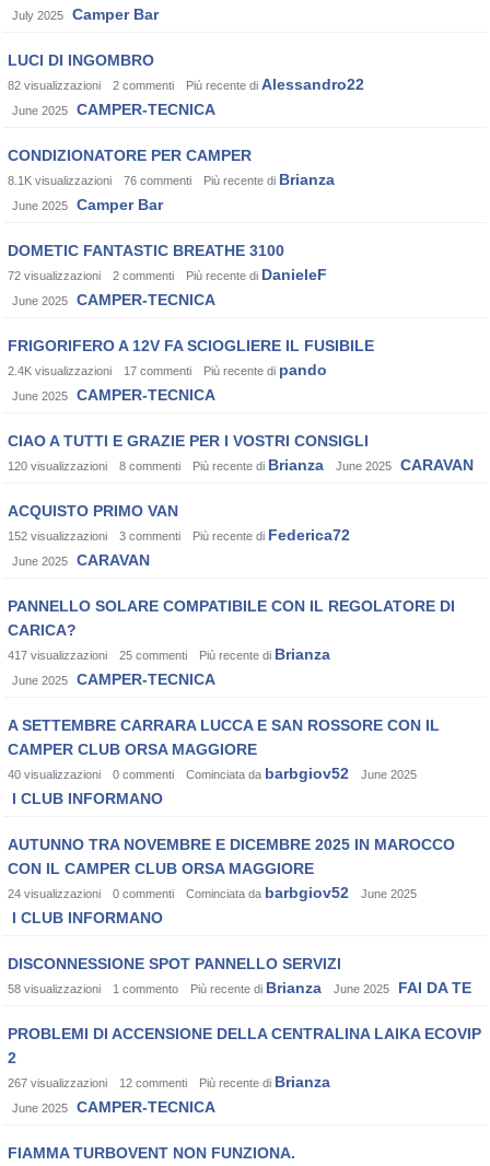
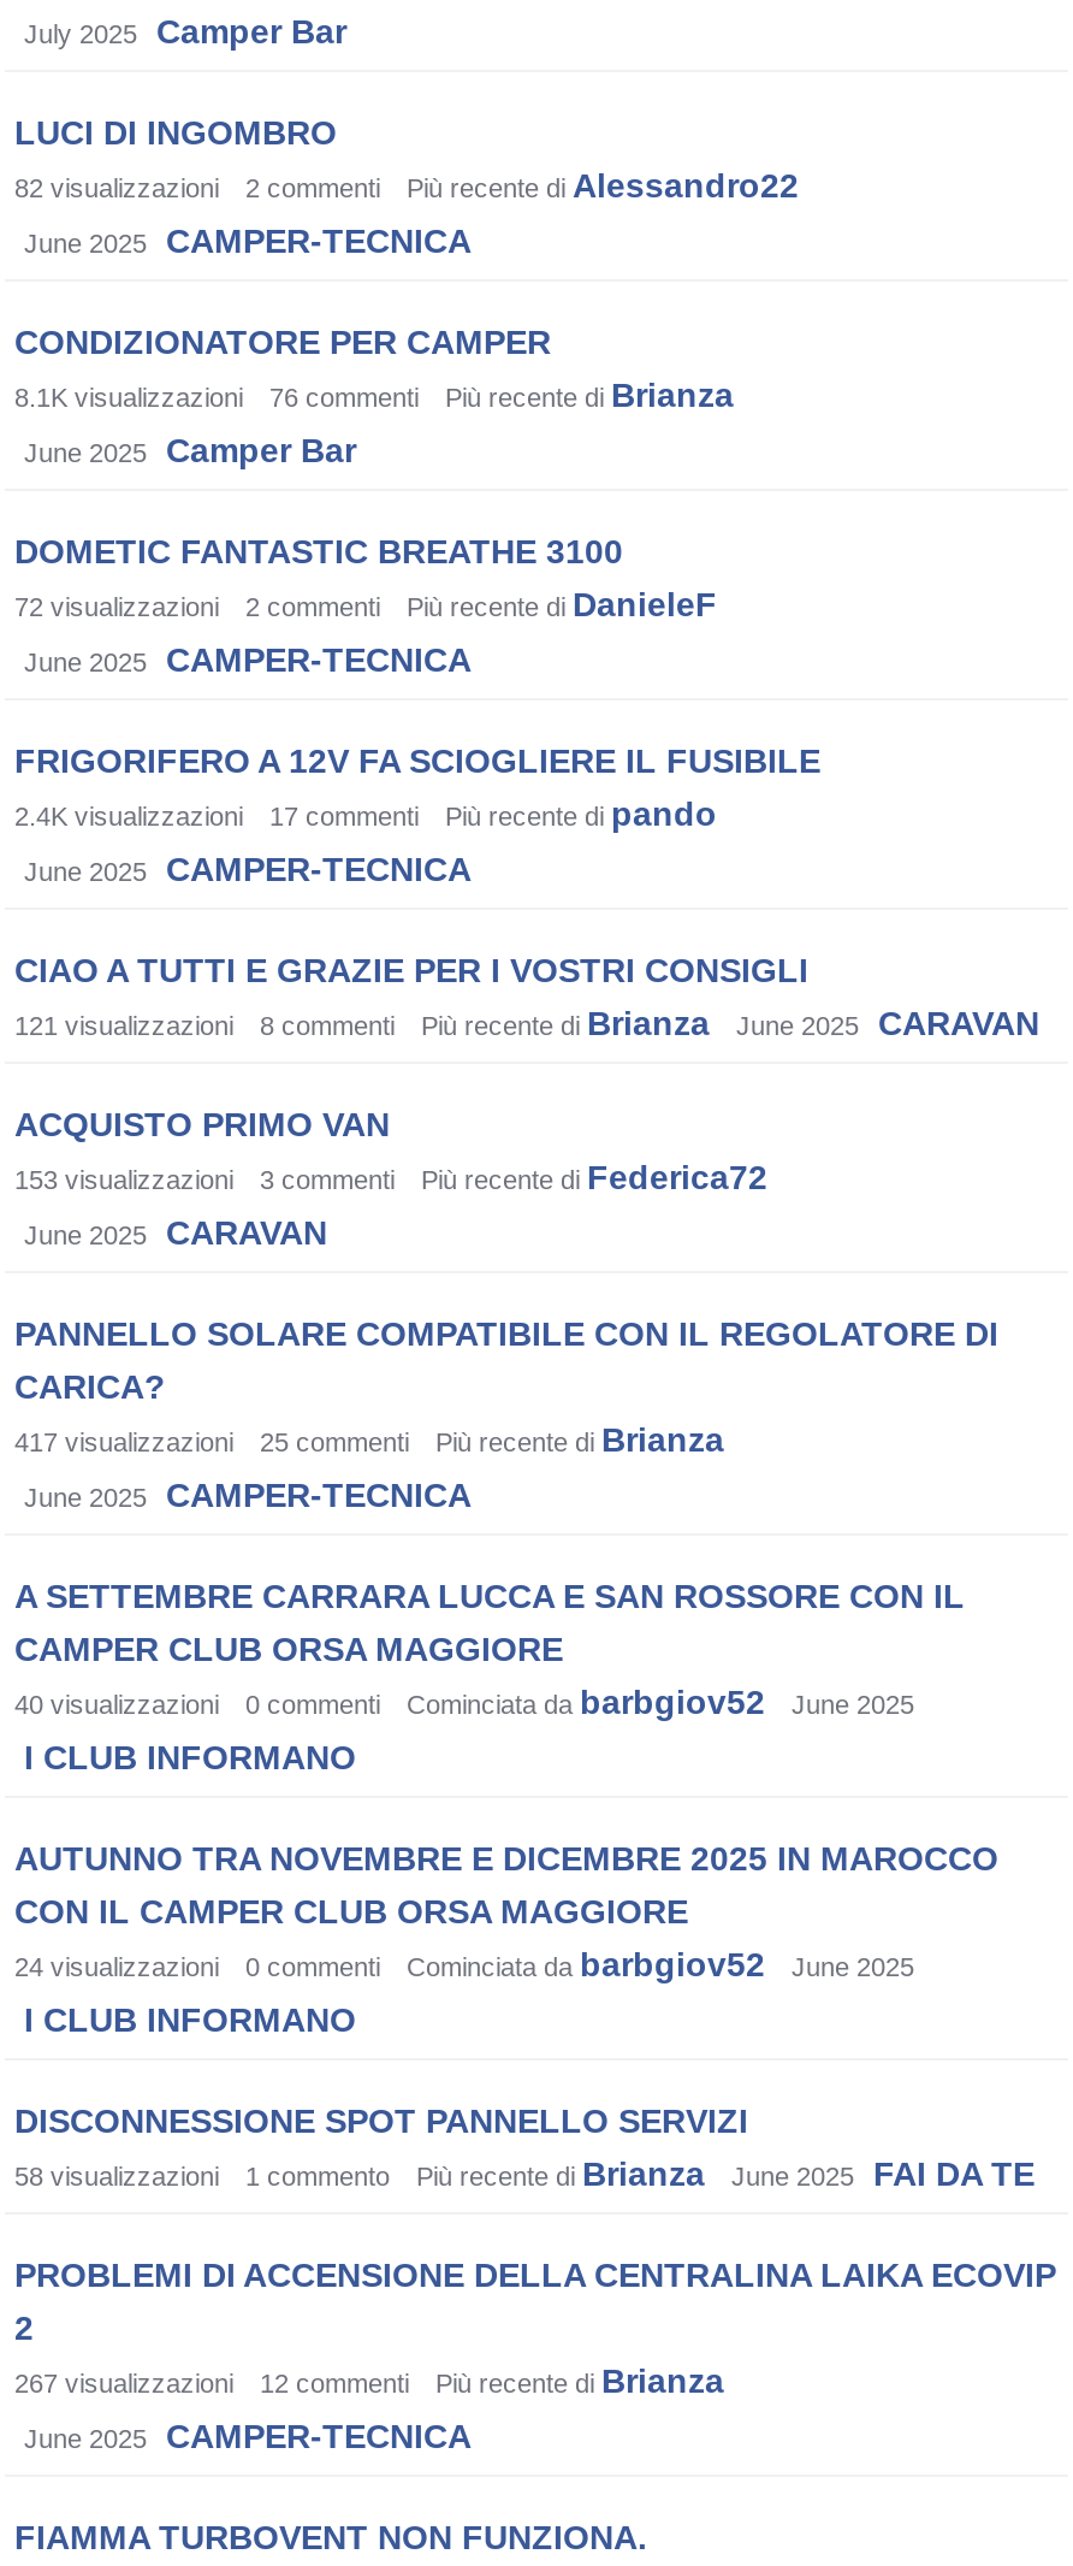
[8,459,110,473] 120 visualizzazioni -> [14,1011,241,1040] 121 visualizzazioni
[8,529,110,543] 152 visualizzazioni -> [14,1165,241,1194] 153 visualizzazioni

